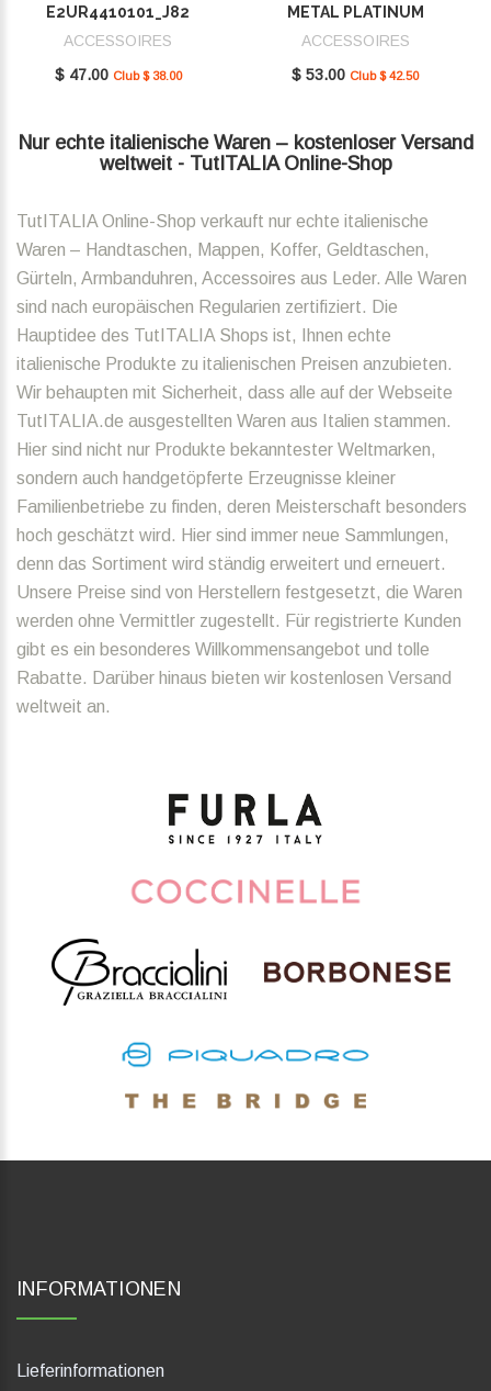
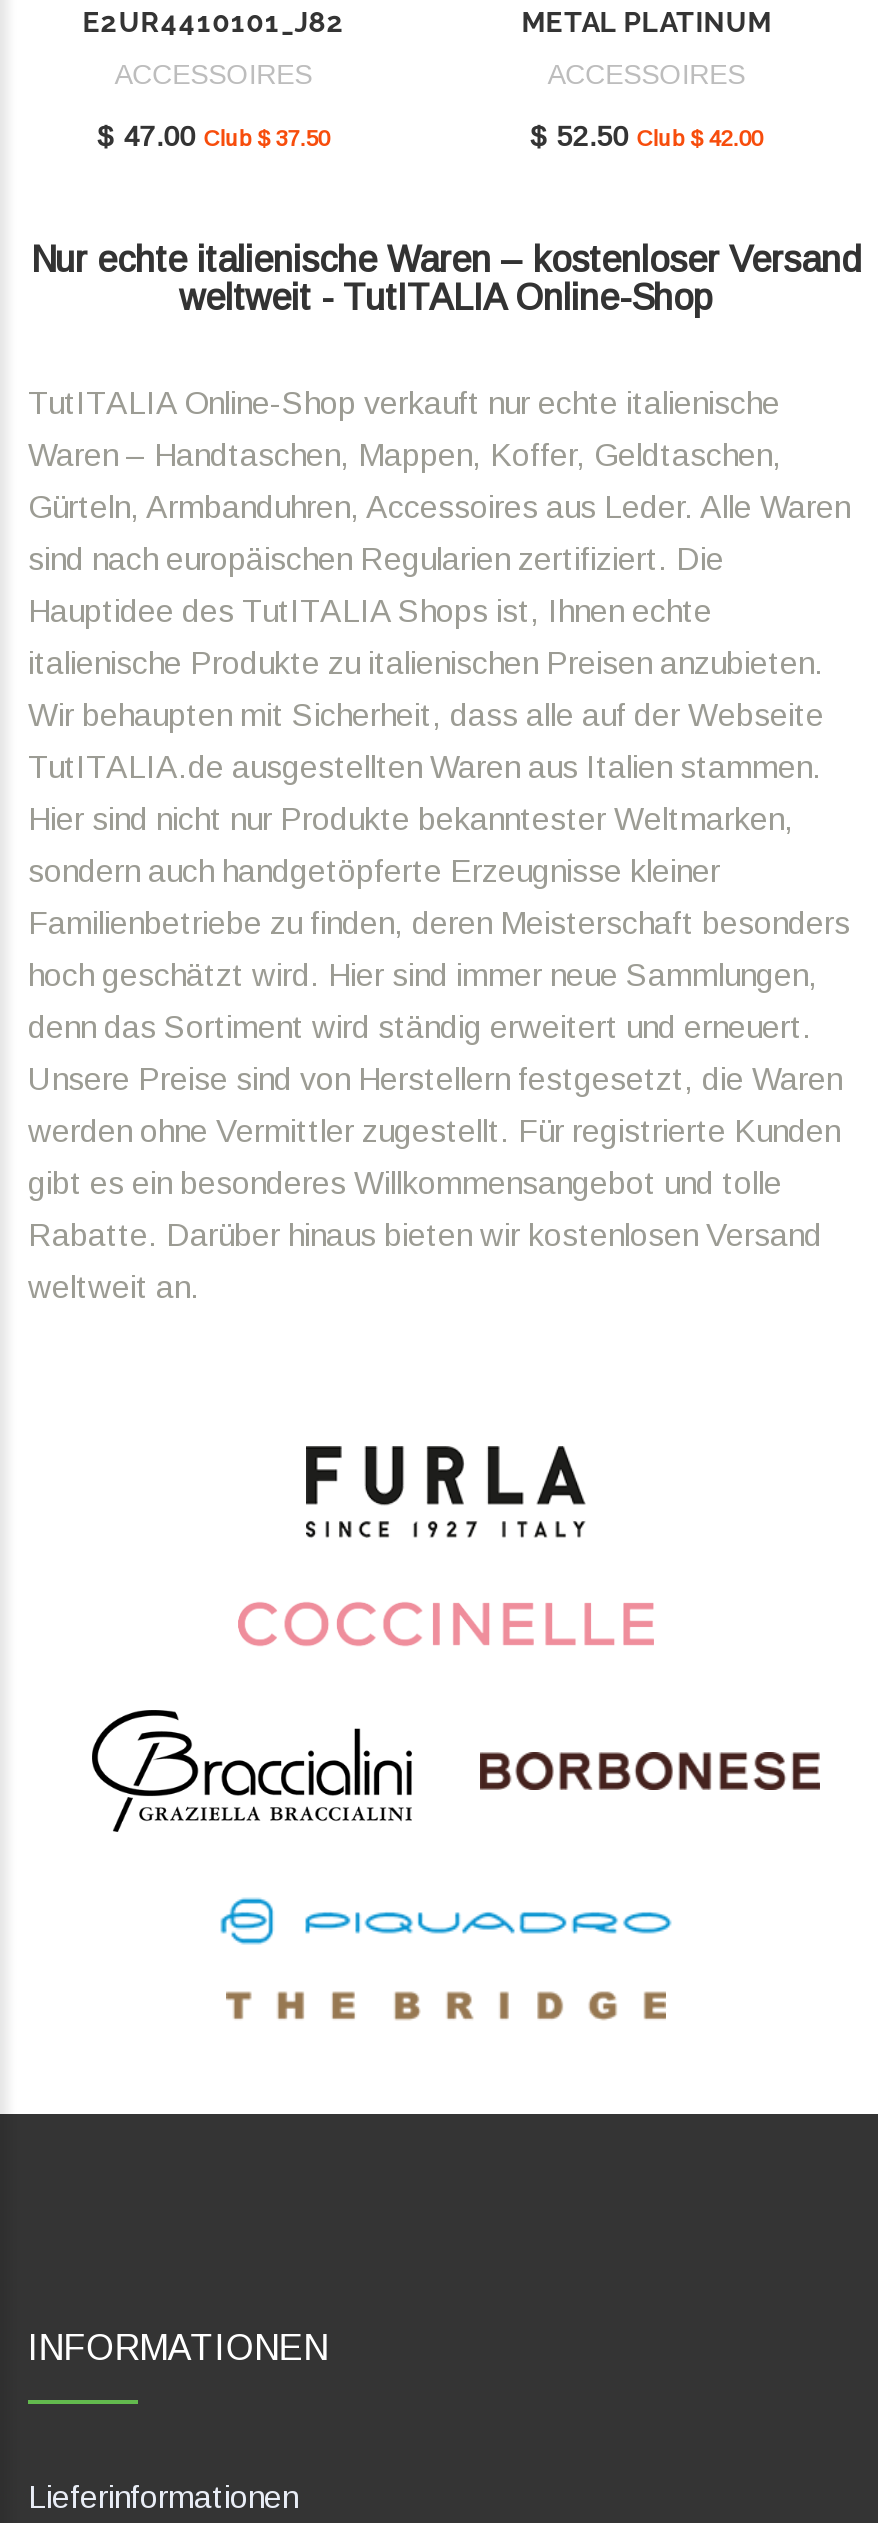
[55,66,182,84] $ 47.00 Club $ 38.00 -> [98,121,330,153] $ 47.00 Club $ 37.50
[292,66,419,84] $ 53.00 Club $ 42.50 -> [530,121,762,153] $ 52.50 Club $ 42.00

